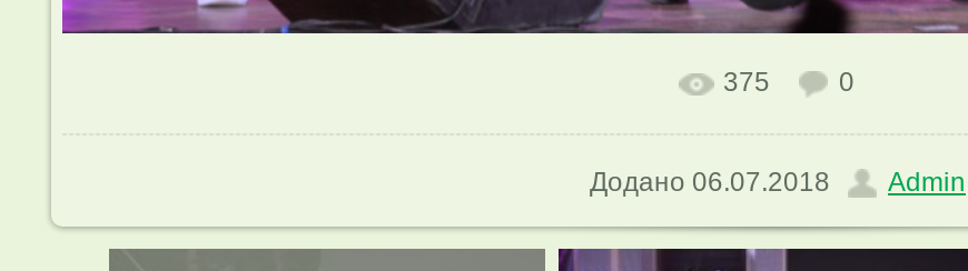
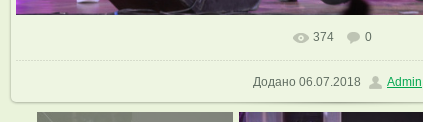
[723,66,770,97] 375 -> [313,29,334,43] 374

